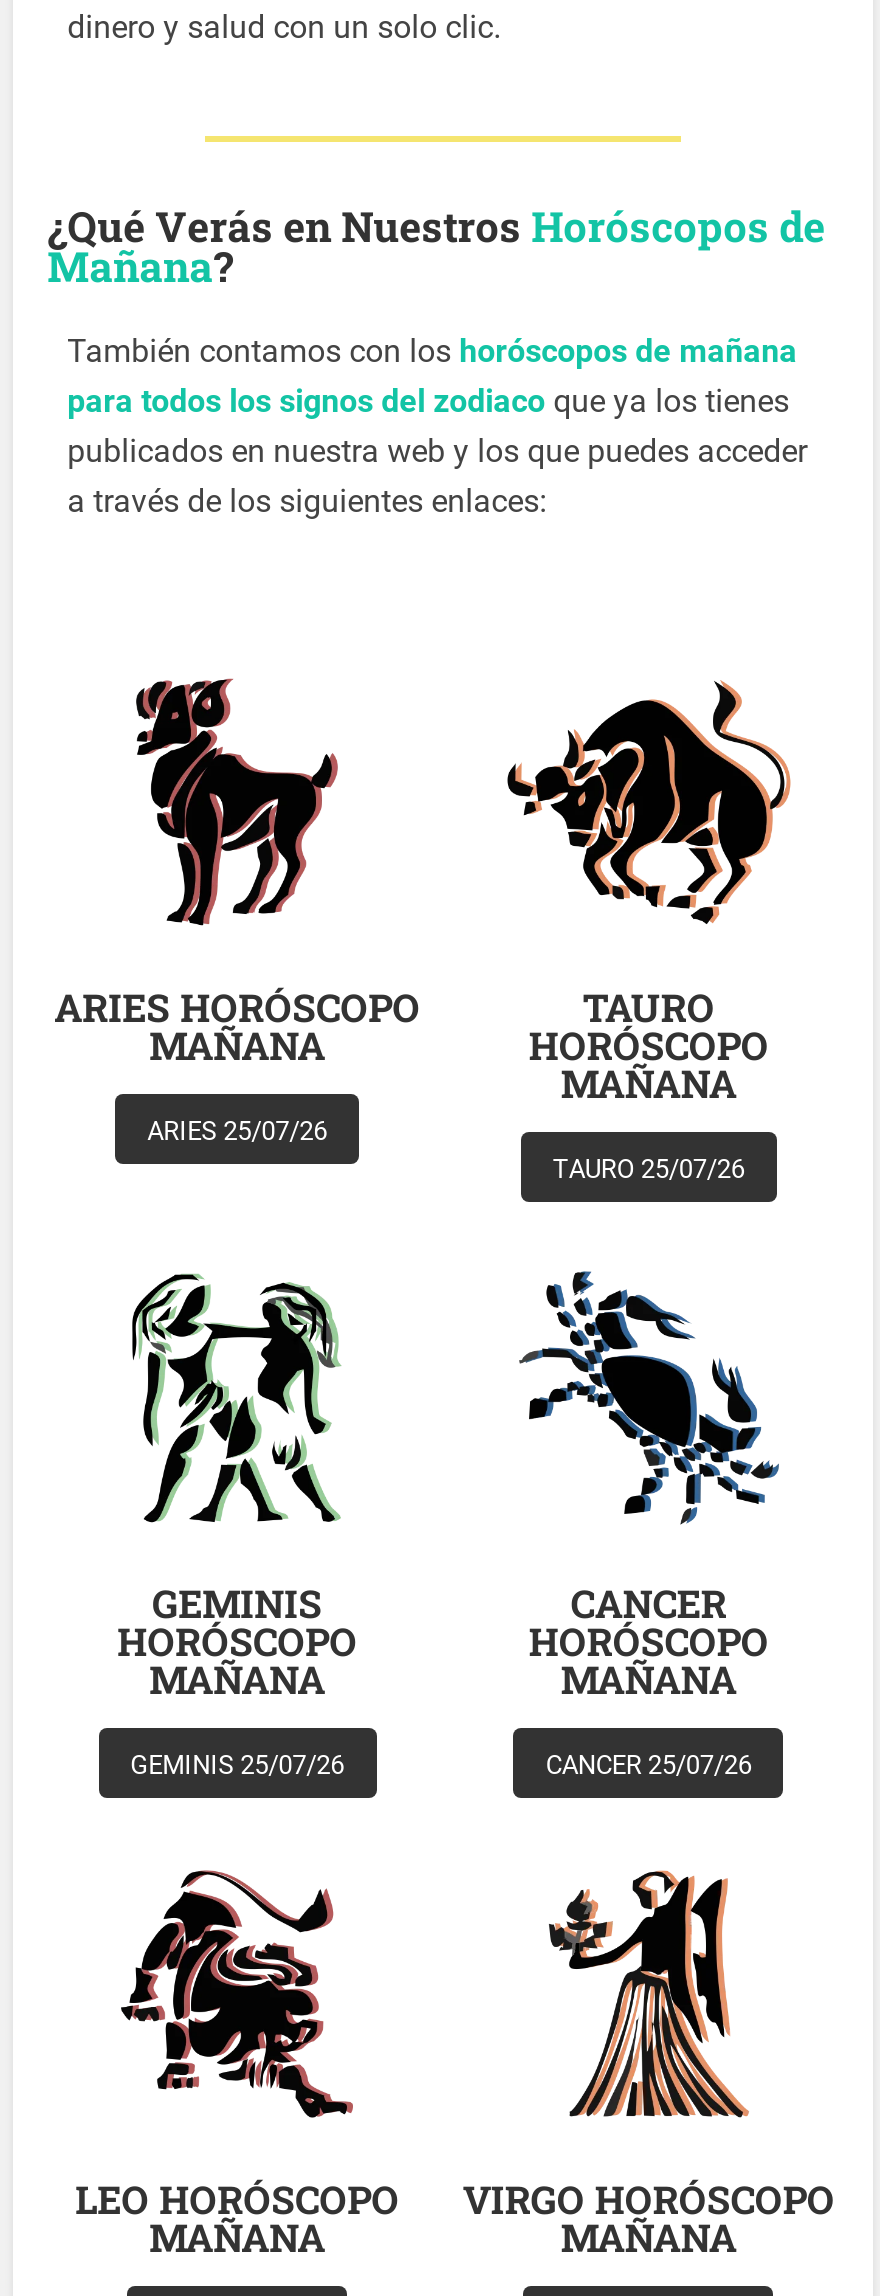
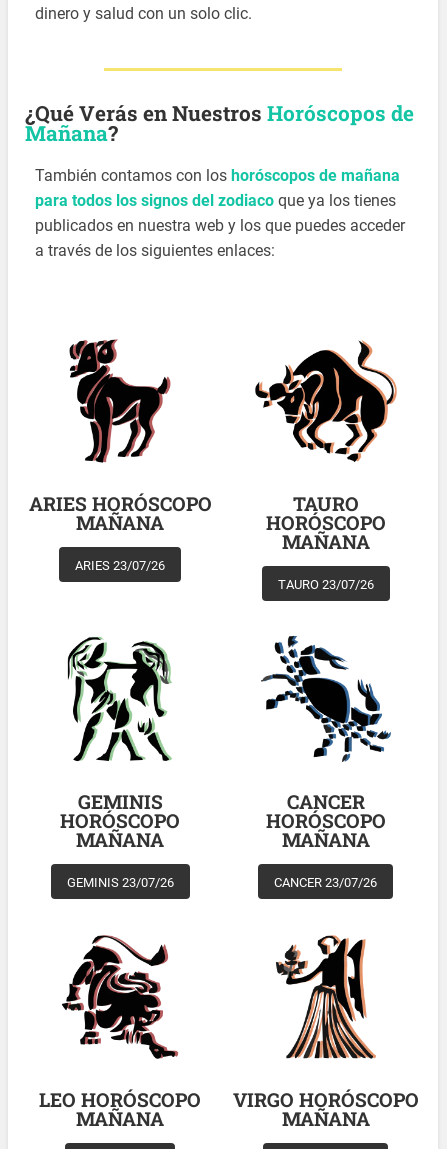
[147,1116,327,1146] ARIES 25/07/26 -> [75,558,165,573] ARIES 23/07/26
[553,1154,745,1184] TAURO 25/07/26 -> [278,577,374,592] TAURO 23/07/26
[130,1750,344,1780] GEMINIS 25/07/26 -> [67,875,174,890] GEMINIS 23/07/26
[546,1750,752,1780] CANCER 25/07/26 -> [274,875,377,890] CANCER 23/07/26

